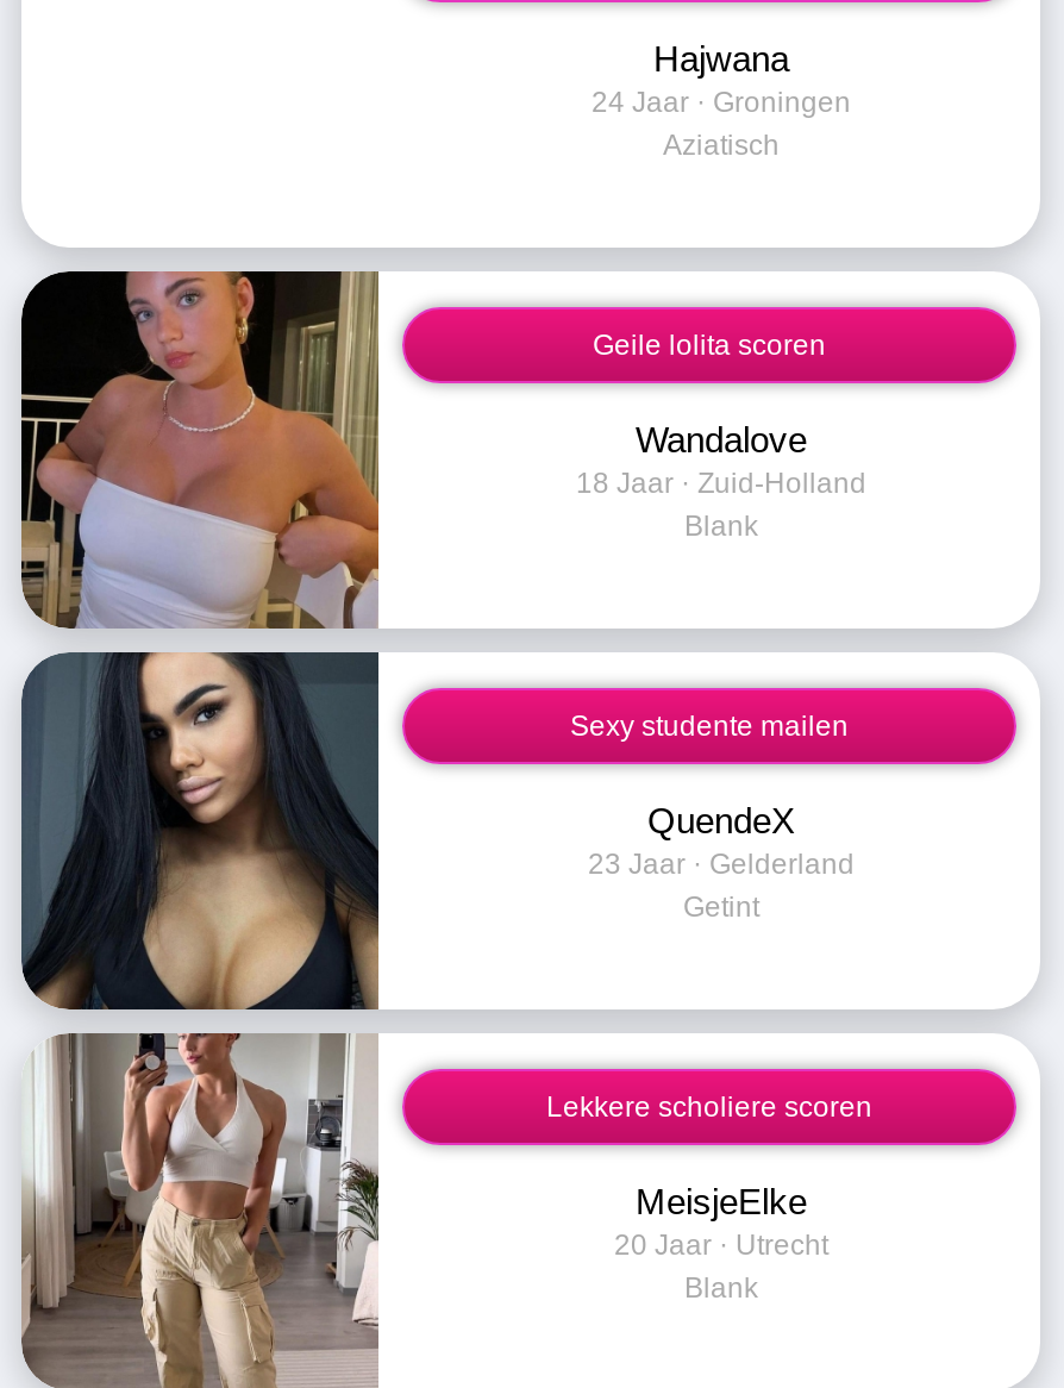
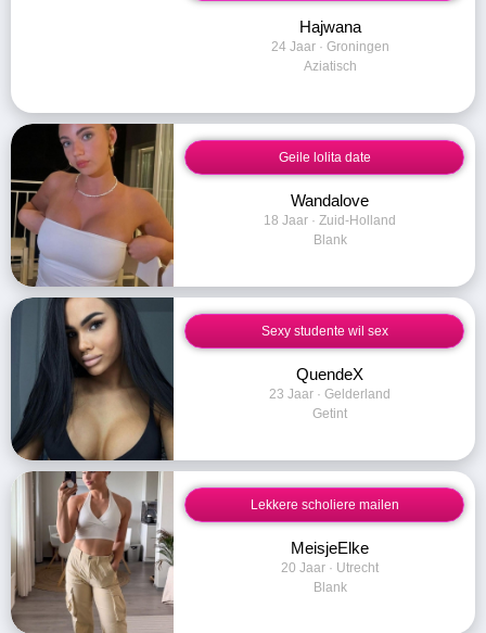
[593,329,826,362] Geile lolita scoren -> [278,150,370,165] Geile lolita date
[570,709,849,743] Sexy studente mailen -> [261,324,388,339] Sexy studente wil sex
[546,1090,872,1124] Lekkere scholiere scoren -> [250,497,399,512] Lekkere scholiere mailen

